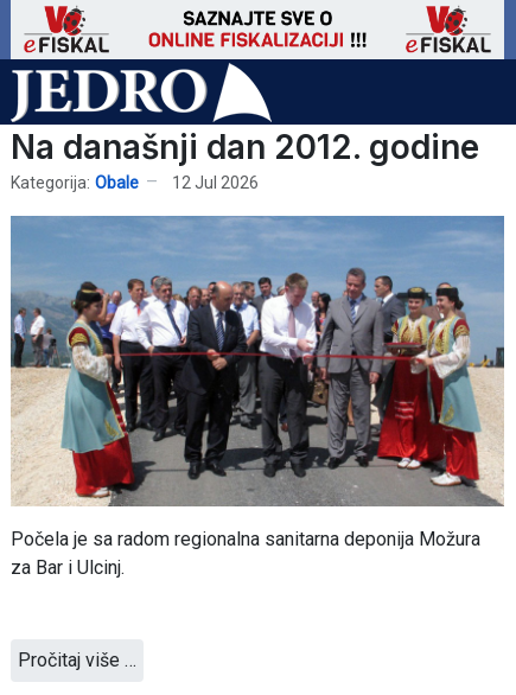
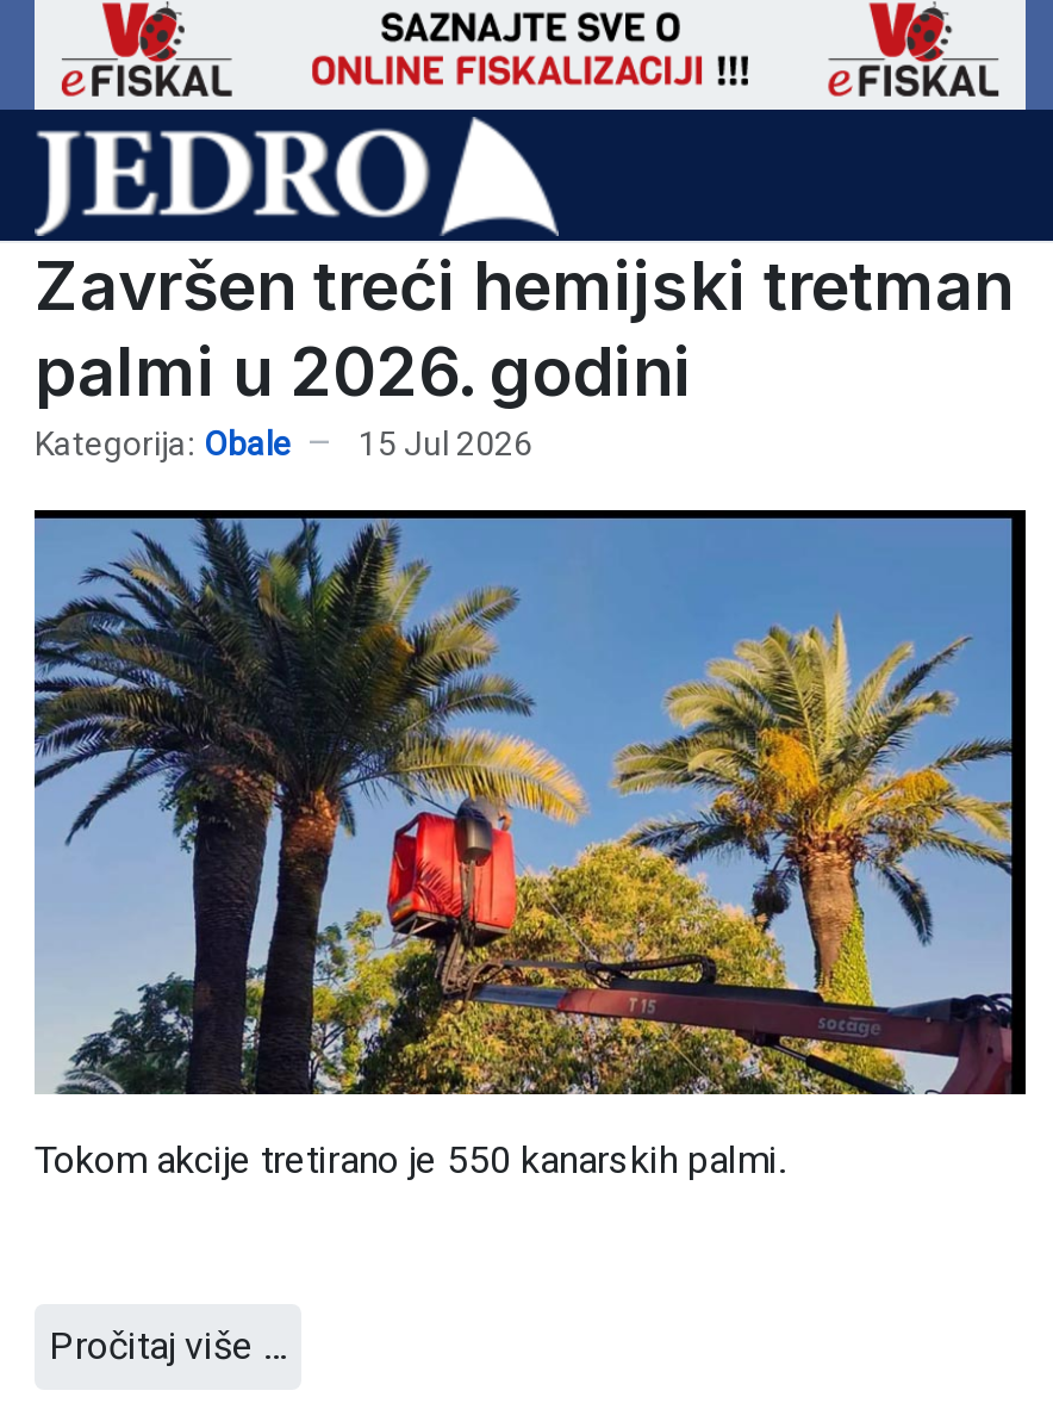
[11,127,479,168] Na današnji dan 2012. godine -> [35,247,1014,413] Završen treći hemijski tretman | palmi u 2026. godini
[11,173,259,192] Kategorija: Obale 12 Jul 2026 -> [35,424,532,462] Kategorija: Obale 15 Jul 2026
moved [11,173,139,192] -> [35,424,292,462]: Kategorija: Obale
[11,215,505,579] [image] | Počela je sa radom regionalna sanitarna deponija Možura | za Bar i Ulcinj. -> [35,508,1028,1183] [image] | Tokom akcije tretirano je 550 kanarskih palmi.

